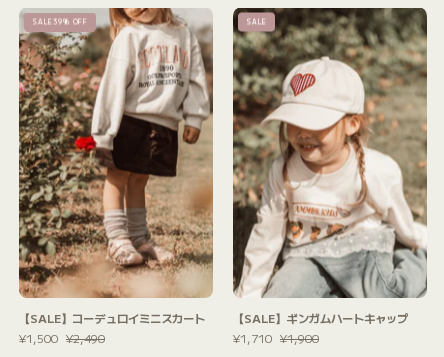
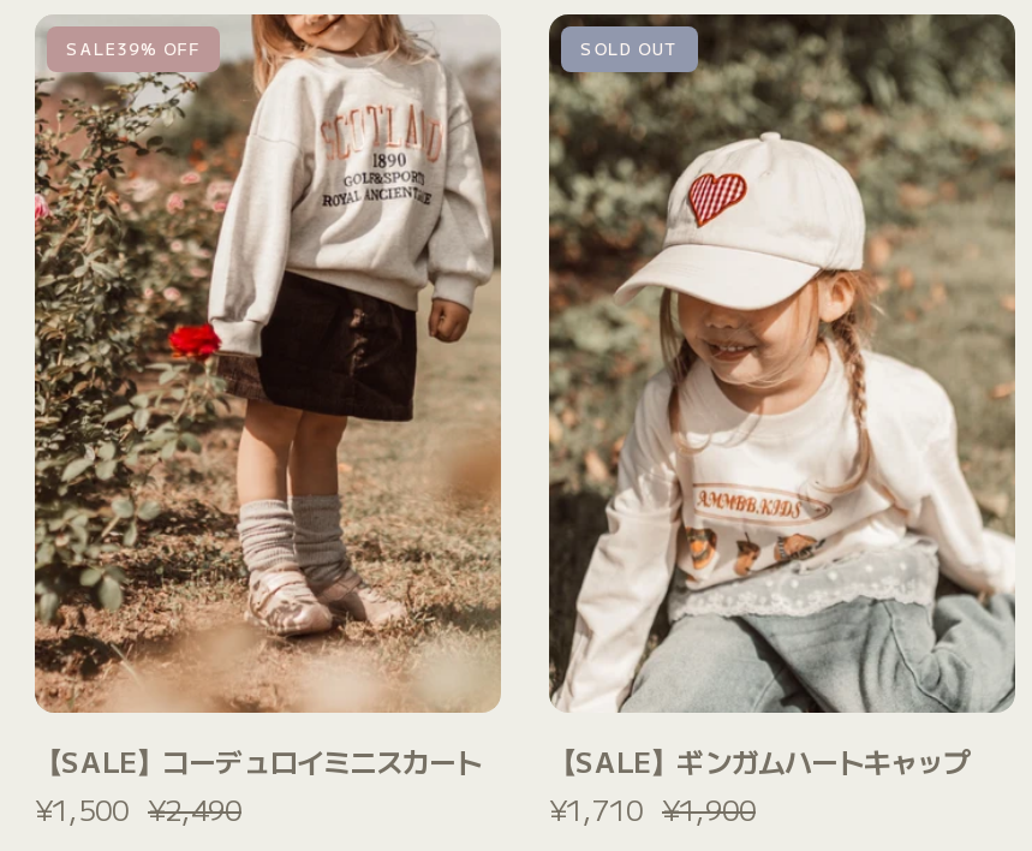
[246,16,267,26] SALE -> [580,35,678,59] SOLD OUT

